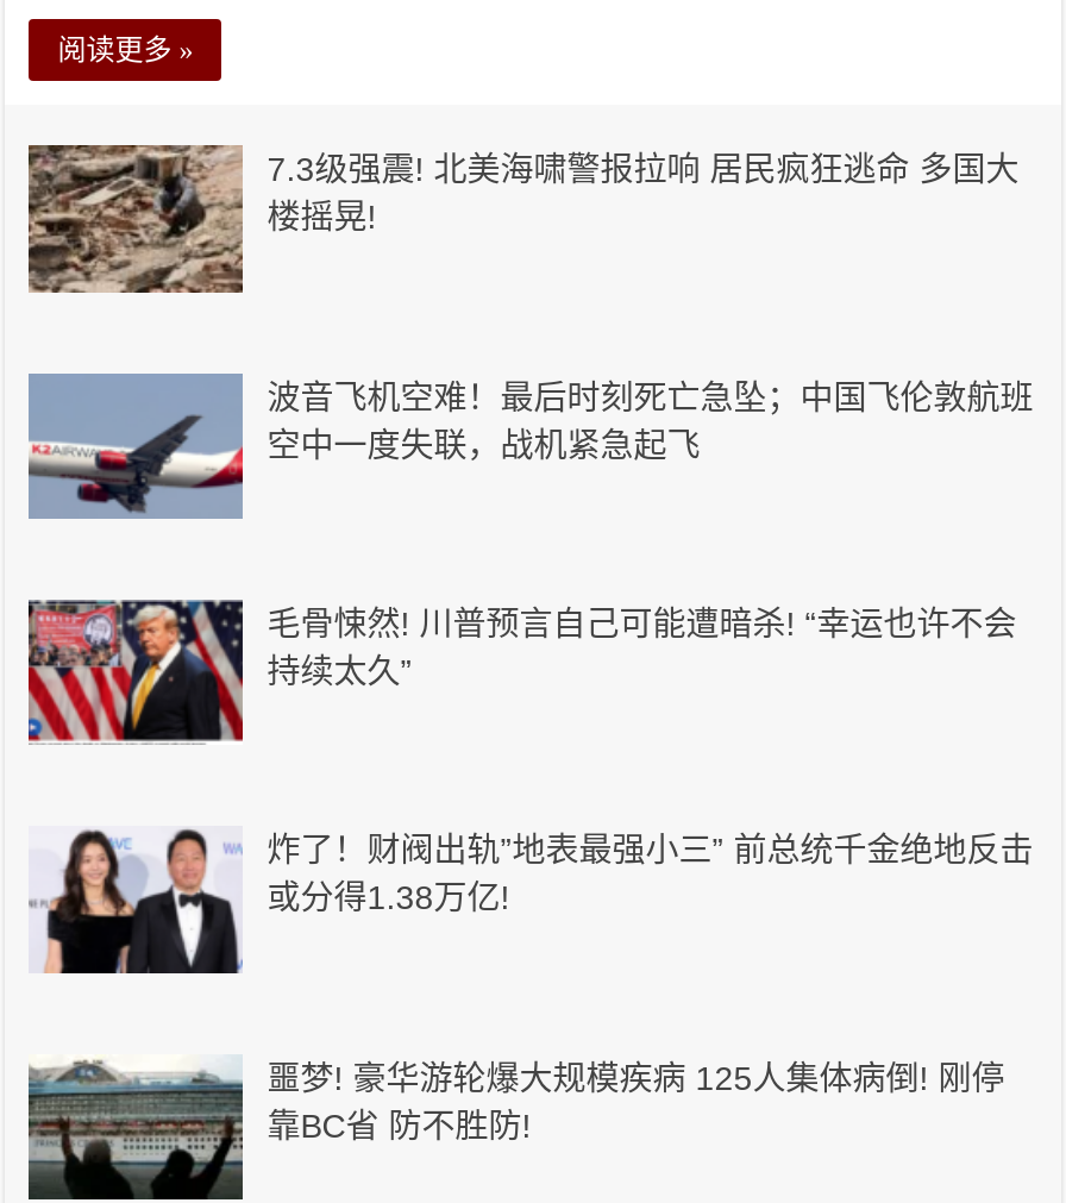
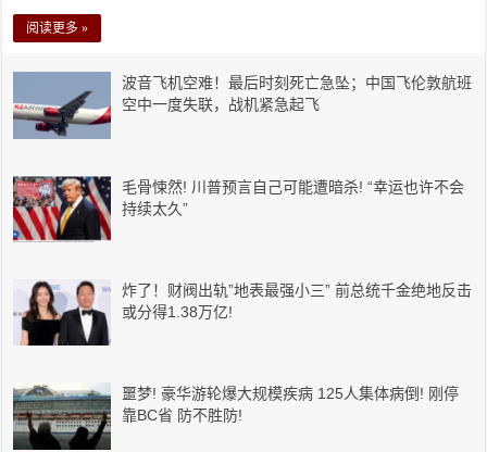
[26,143,1019,295] [image] | 7.3级强震! 北美海啸警报拉响 居民疯狂逃命 多国大 | 楼摇晃! -> none

